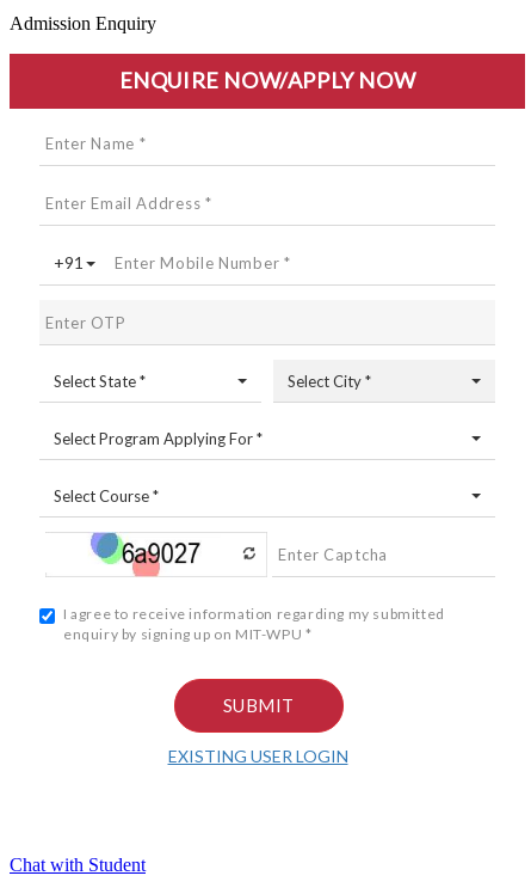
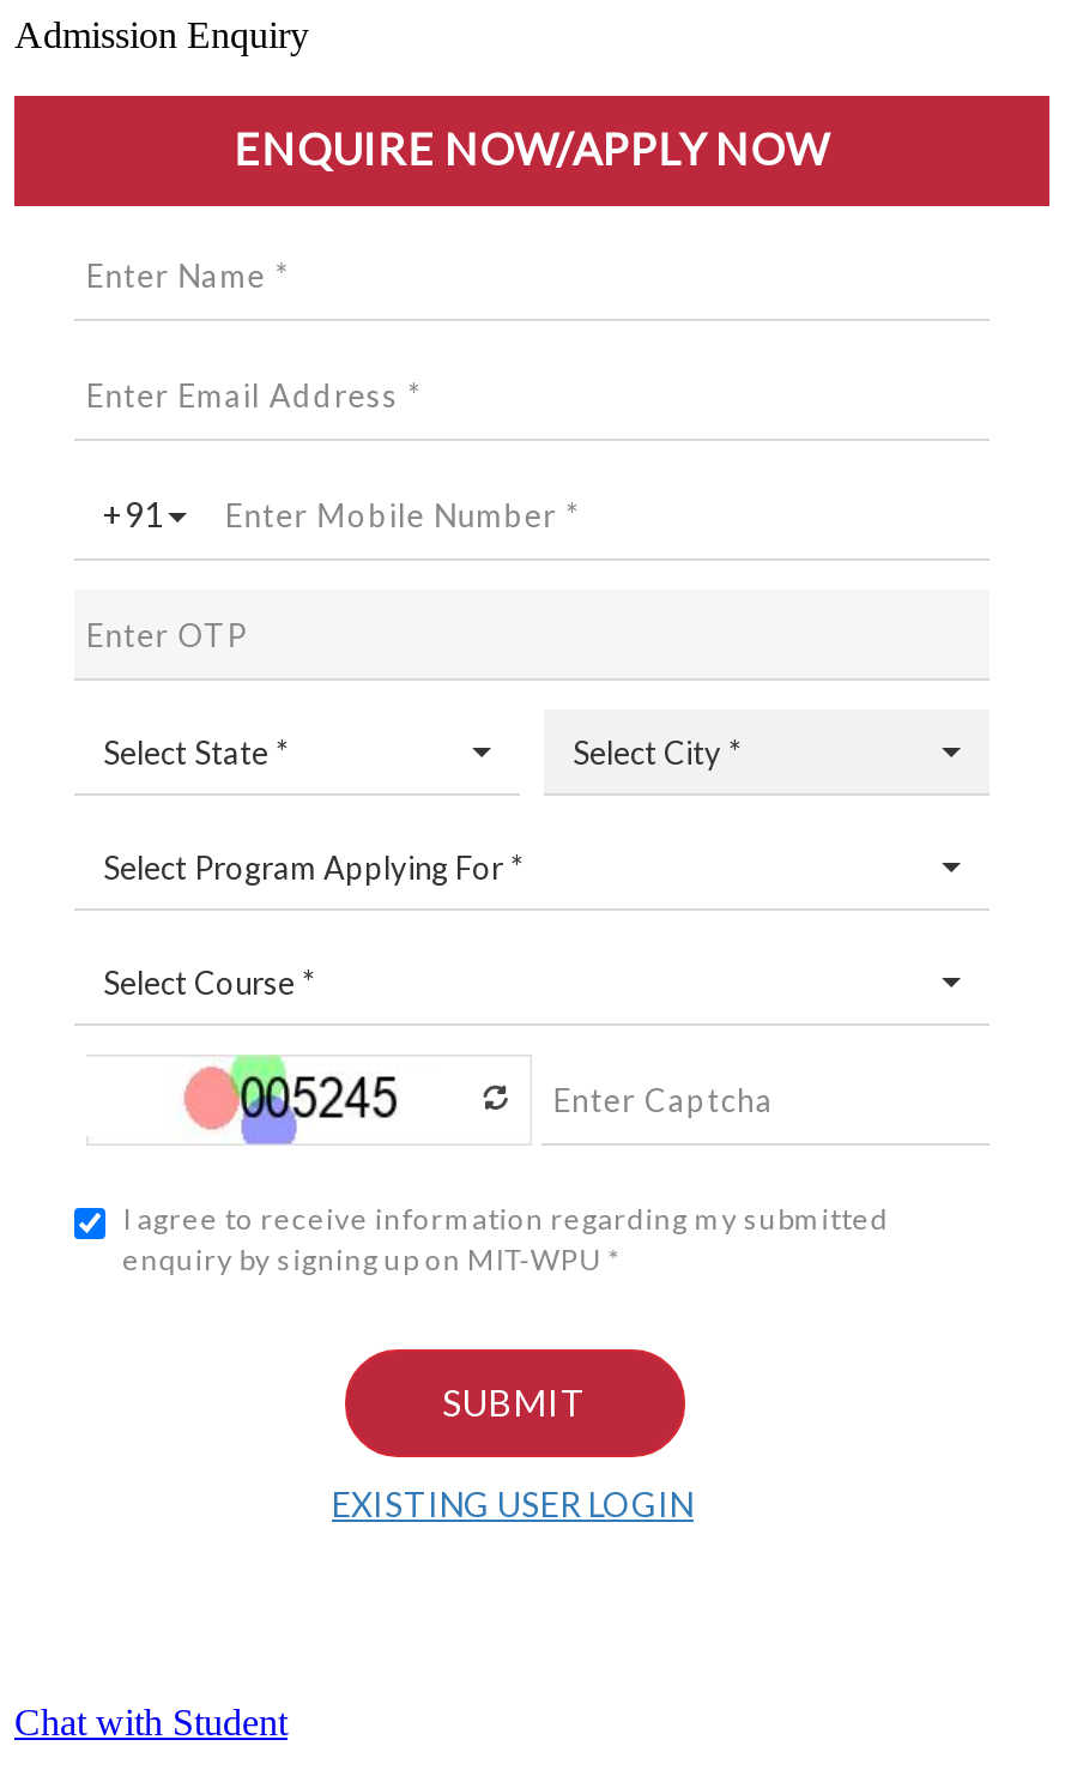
[89,532,200,577] [image] -> [177,1055,400,1146] [image]

